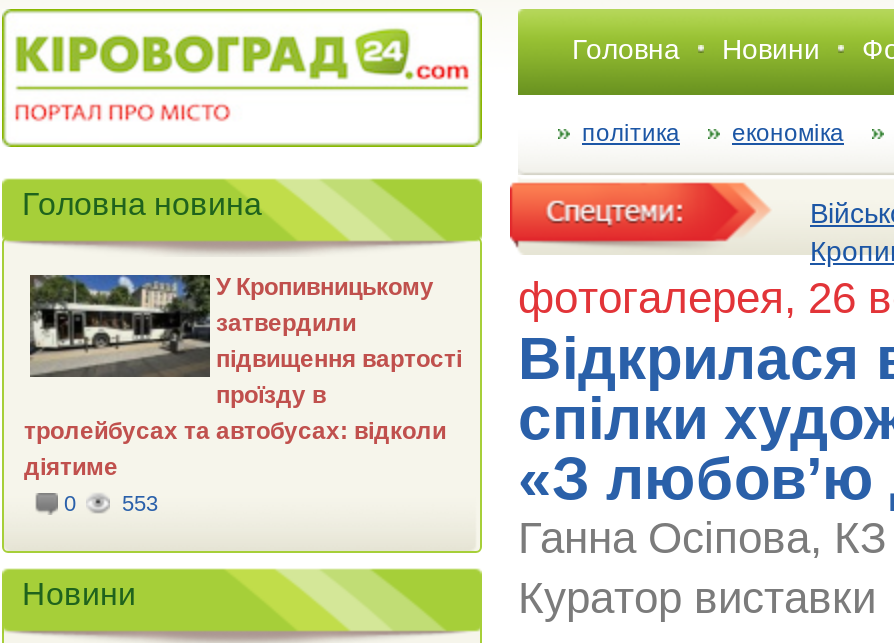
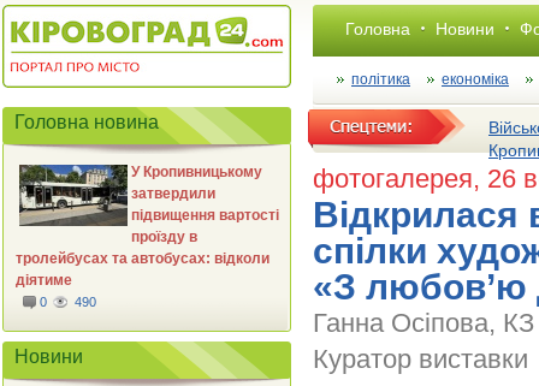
[64,491,158,515] 0 553 -> [40,295,96,309] 0 490

